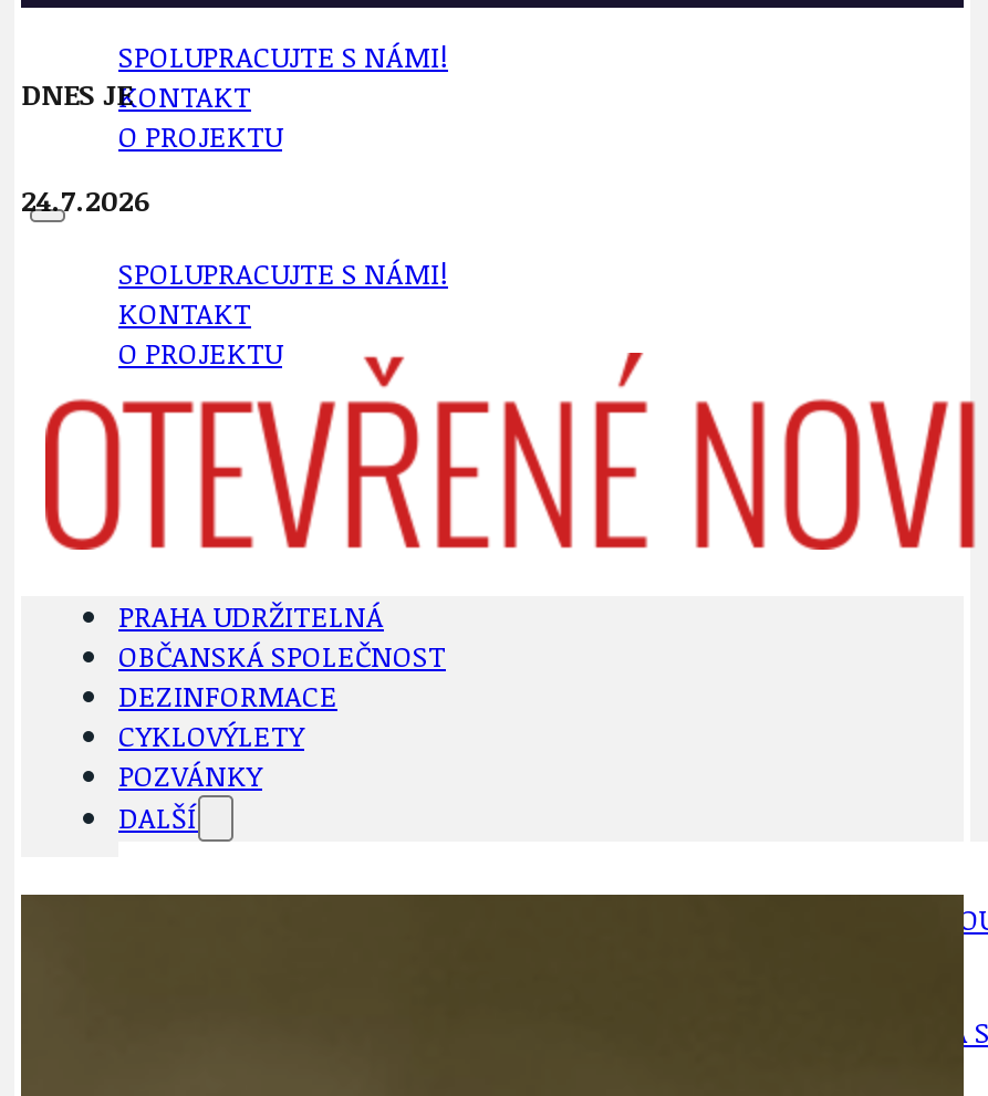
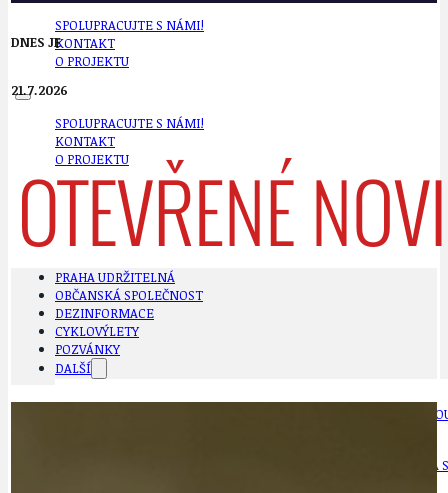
[21,181,152,221] 24.7.2026 -> [11,81,68,99] 21.7.2026

